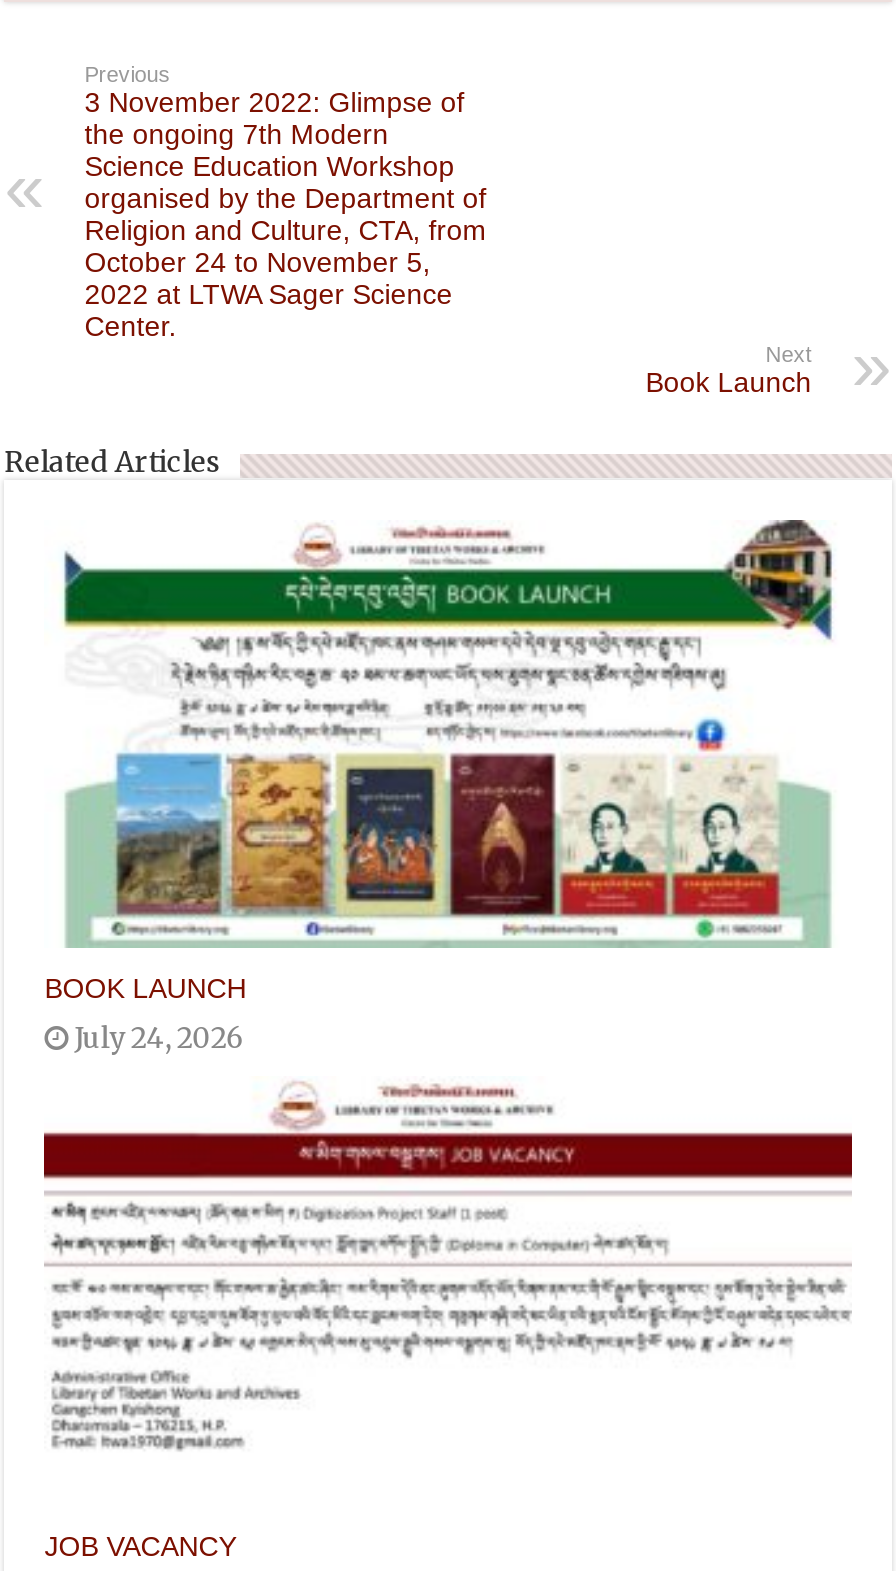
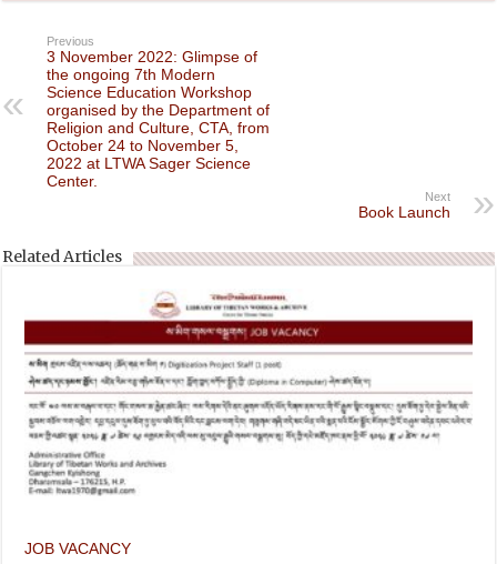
[44,518,834,1057] [image] | BOOK LAUNCH | July 24, 2026 -> none

